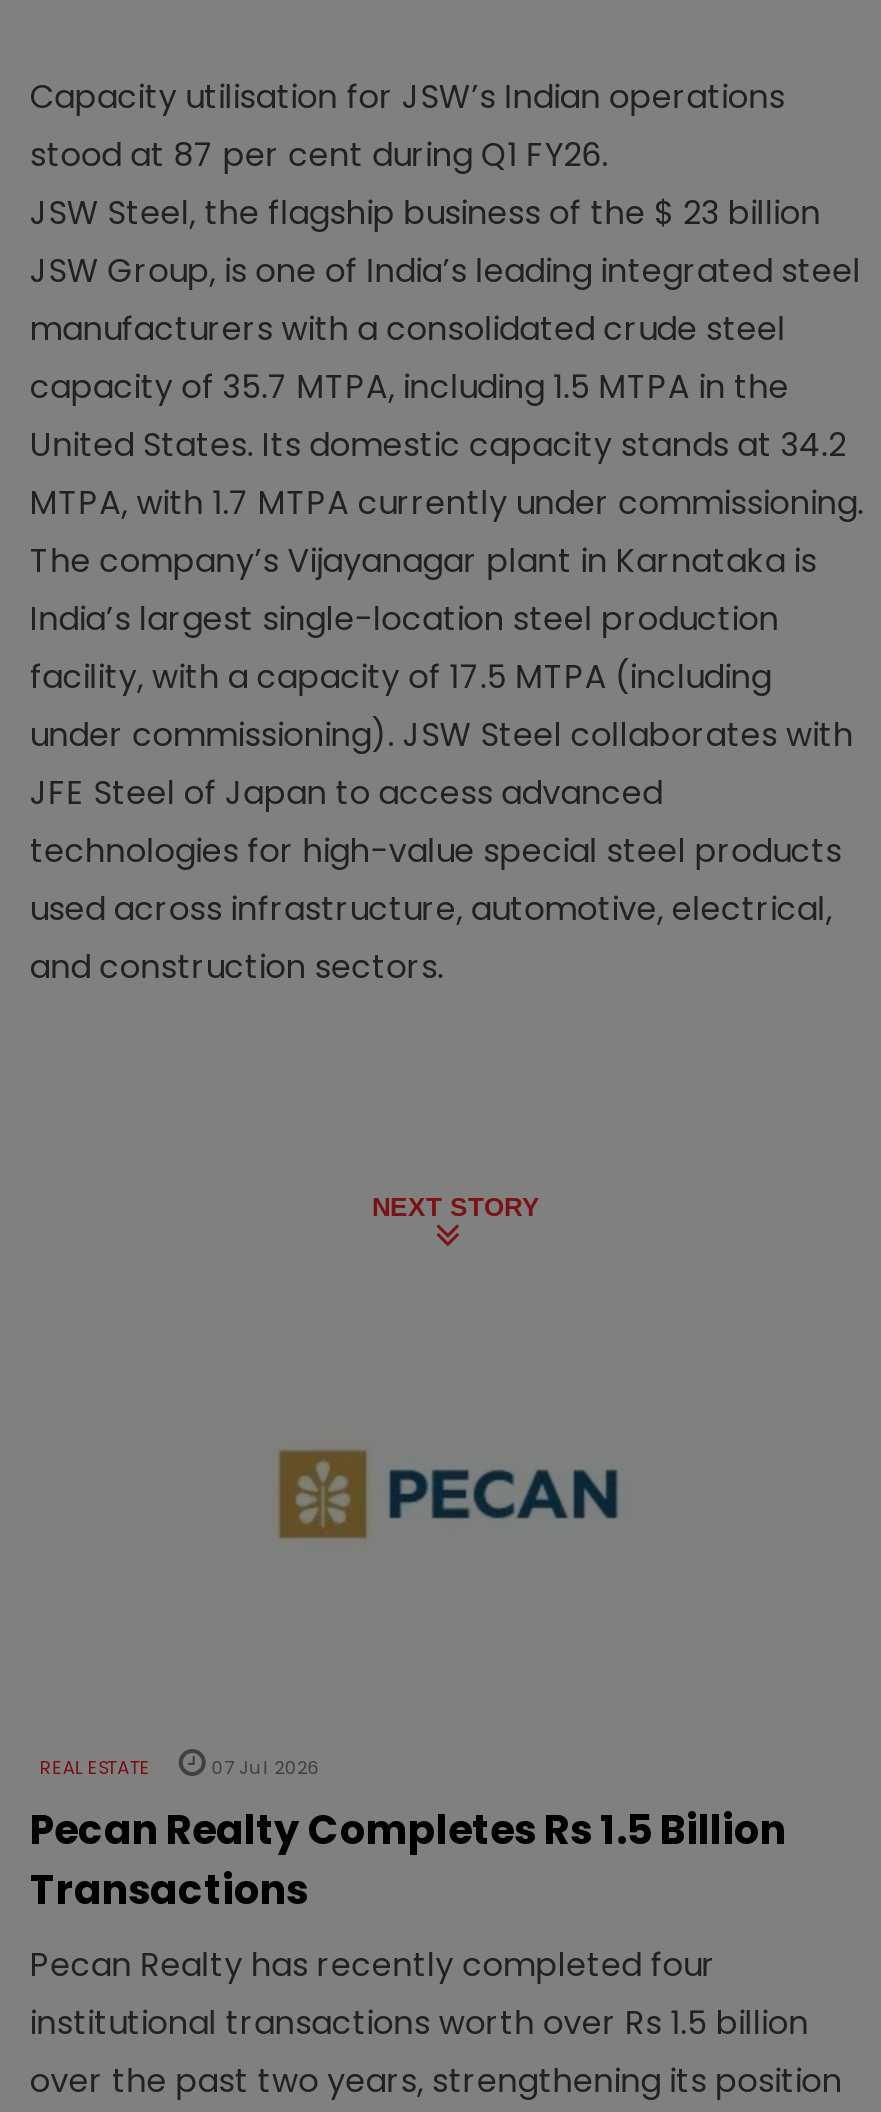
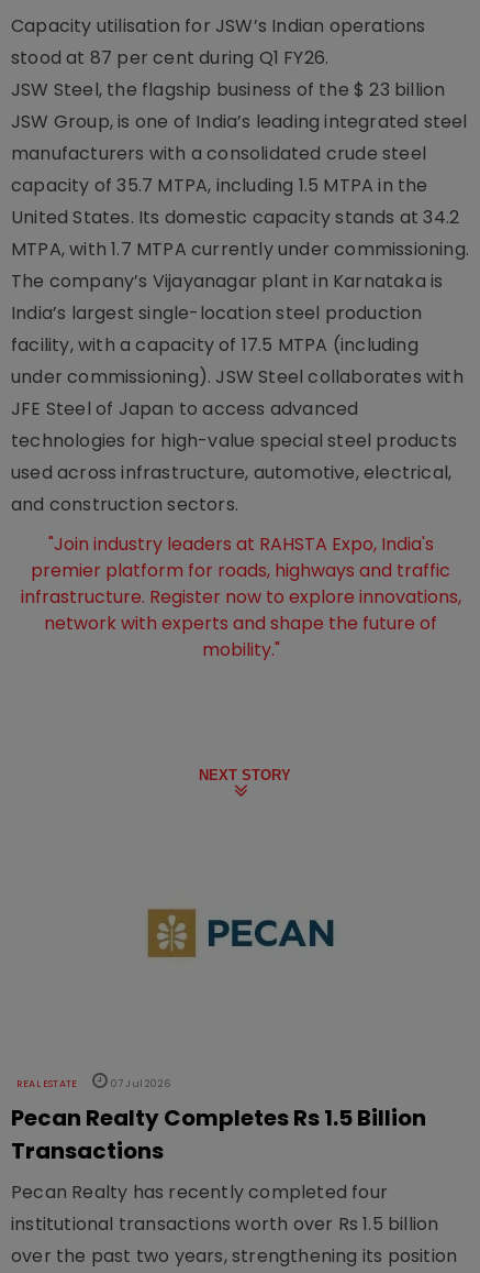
none -> [20,531,461,662] "Join industry leaders at RAHSTA Expo, India's | premier platform for roads, highways and traffic | infrastructure. Register now to explore innovations, | network with experts and shape the future of | mobility."

